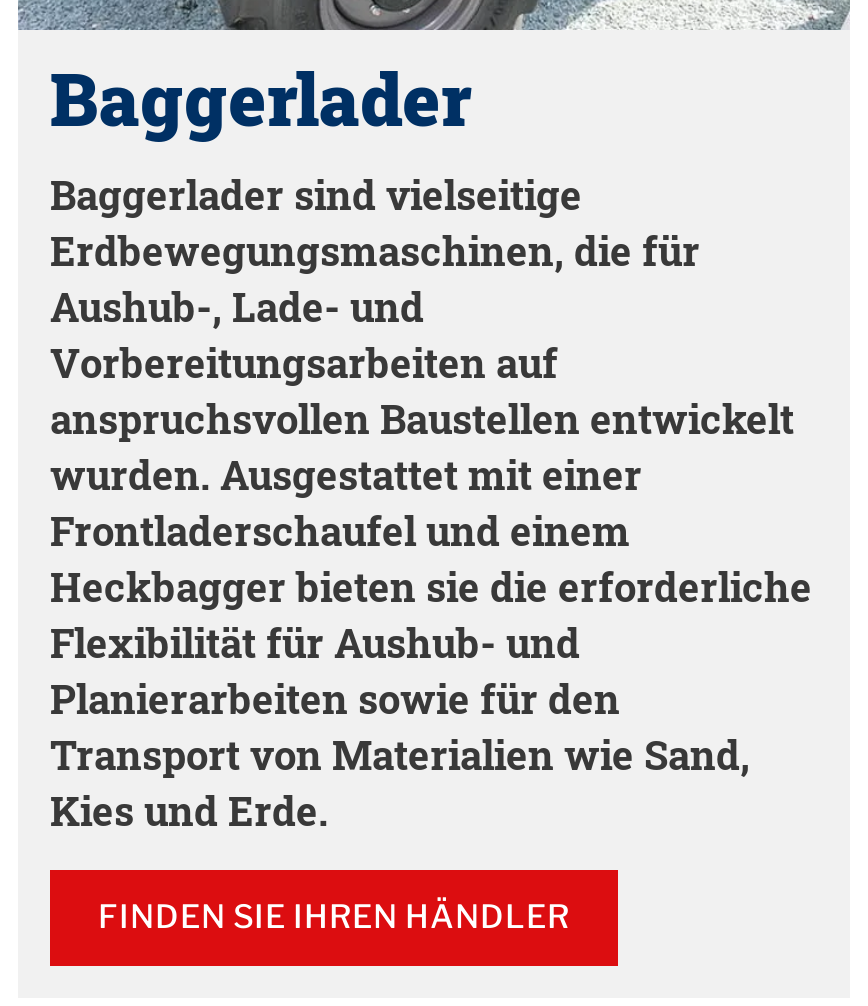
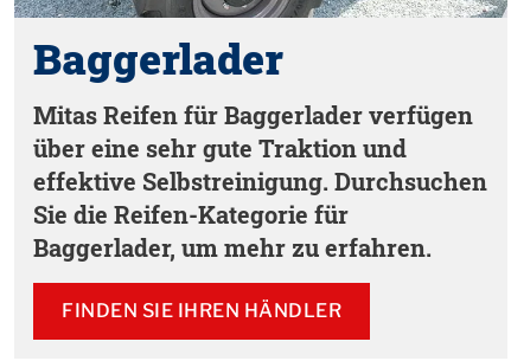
[50,168,812,836] Baggerlader sind vielseitige | Erdbewegungsmaschinen, die für | Aushub-, Lade- und | Vorbereitungsarbeiten auf | anspruchsvollen Baustellen entwickelt | wurden. Ausgestattet mit einer | Frontladerschaufel und einem | Heckbagger bieten sie die erforderliche | Flexibilität für Aushub- und | Planierarbeiten sowie für den | Transport von Materialien wie Sand, | Kies und Erde. -> [33,99,487,263] Mitas Reifen für Baggerlader verfügen | über eine sehr gute Traktion und | effektive Selbstreinigung. Durchsuchen | Sie die Reifen-Kategorie für | Baggerlader, um mehr zu erfahren.

